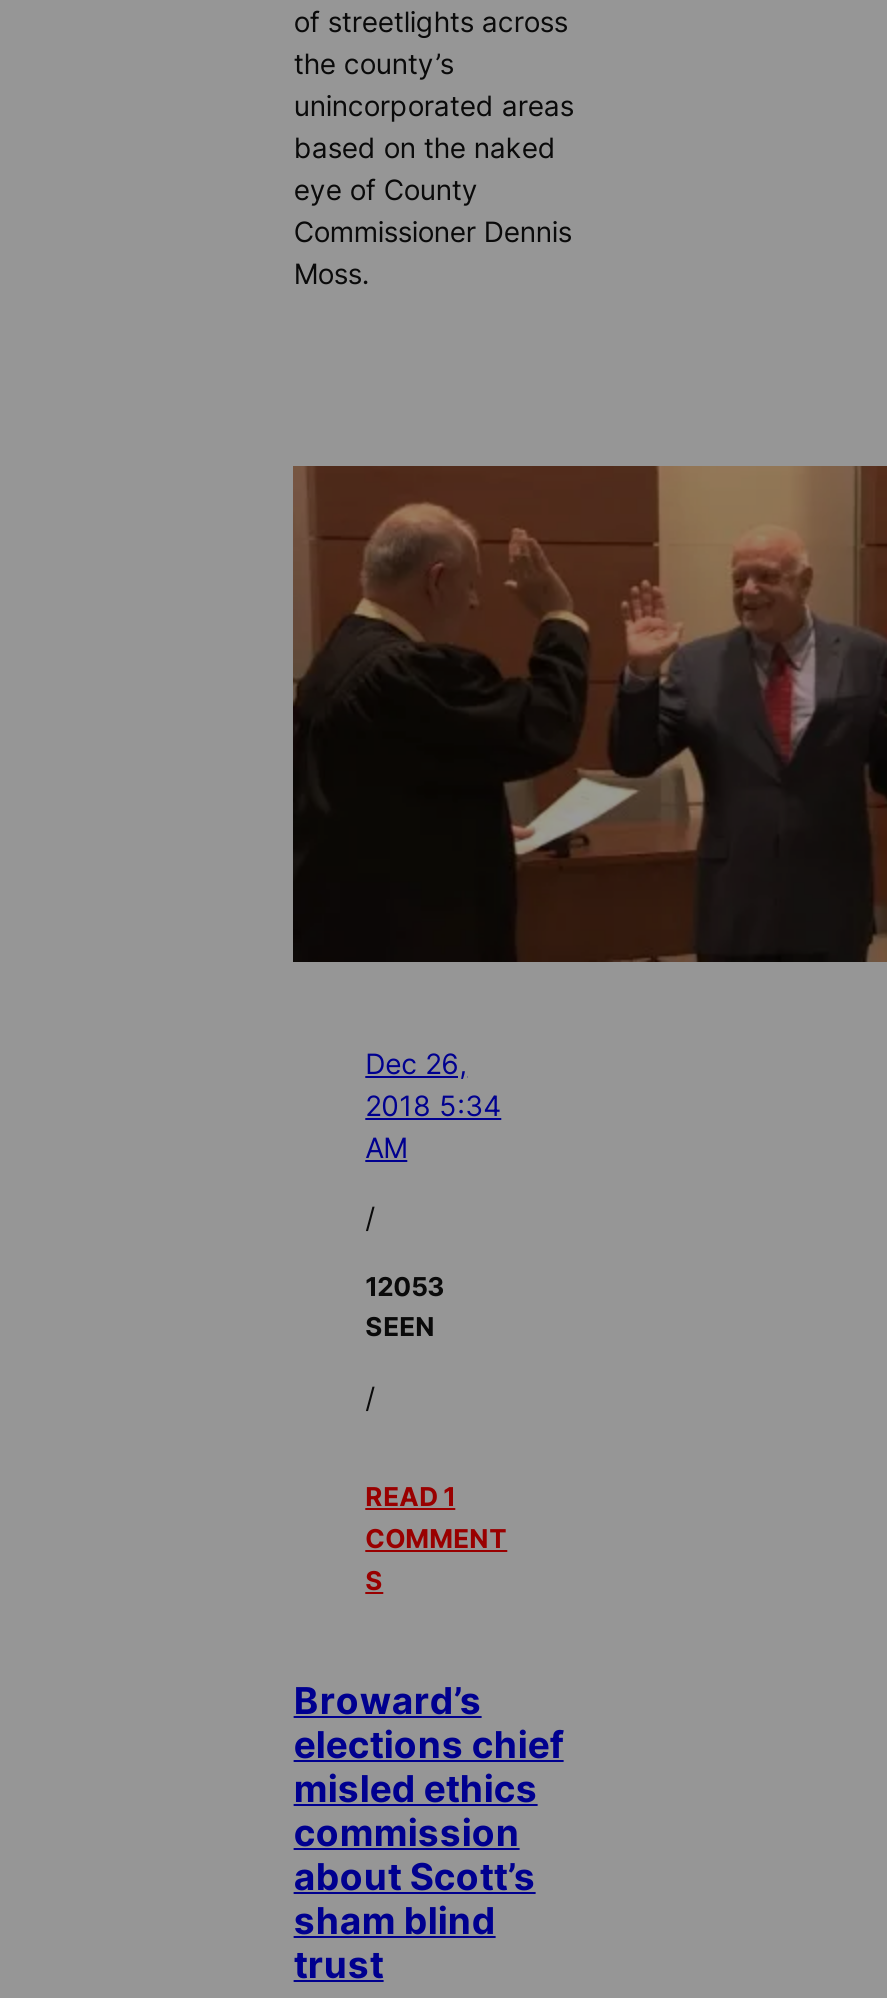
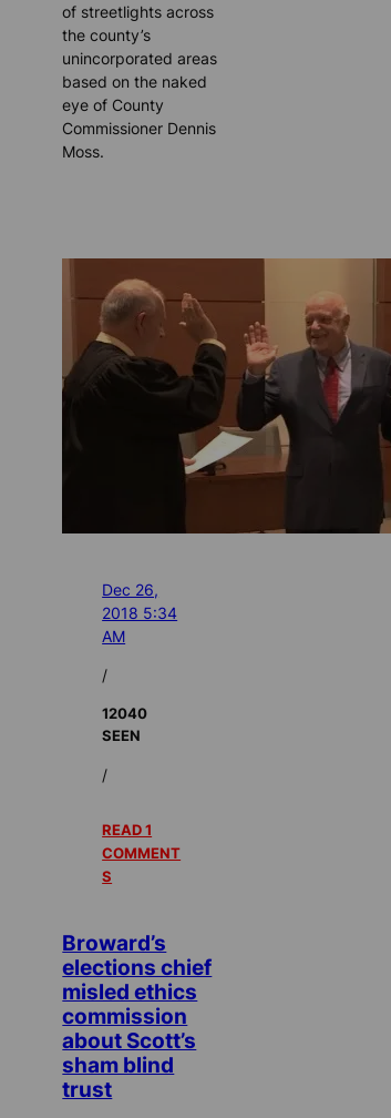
[365,1271,445,1303] 12053 -> [102,705,147,723] 12040

